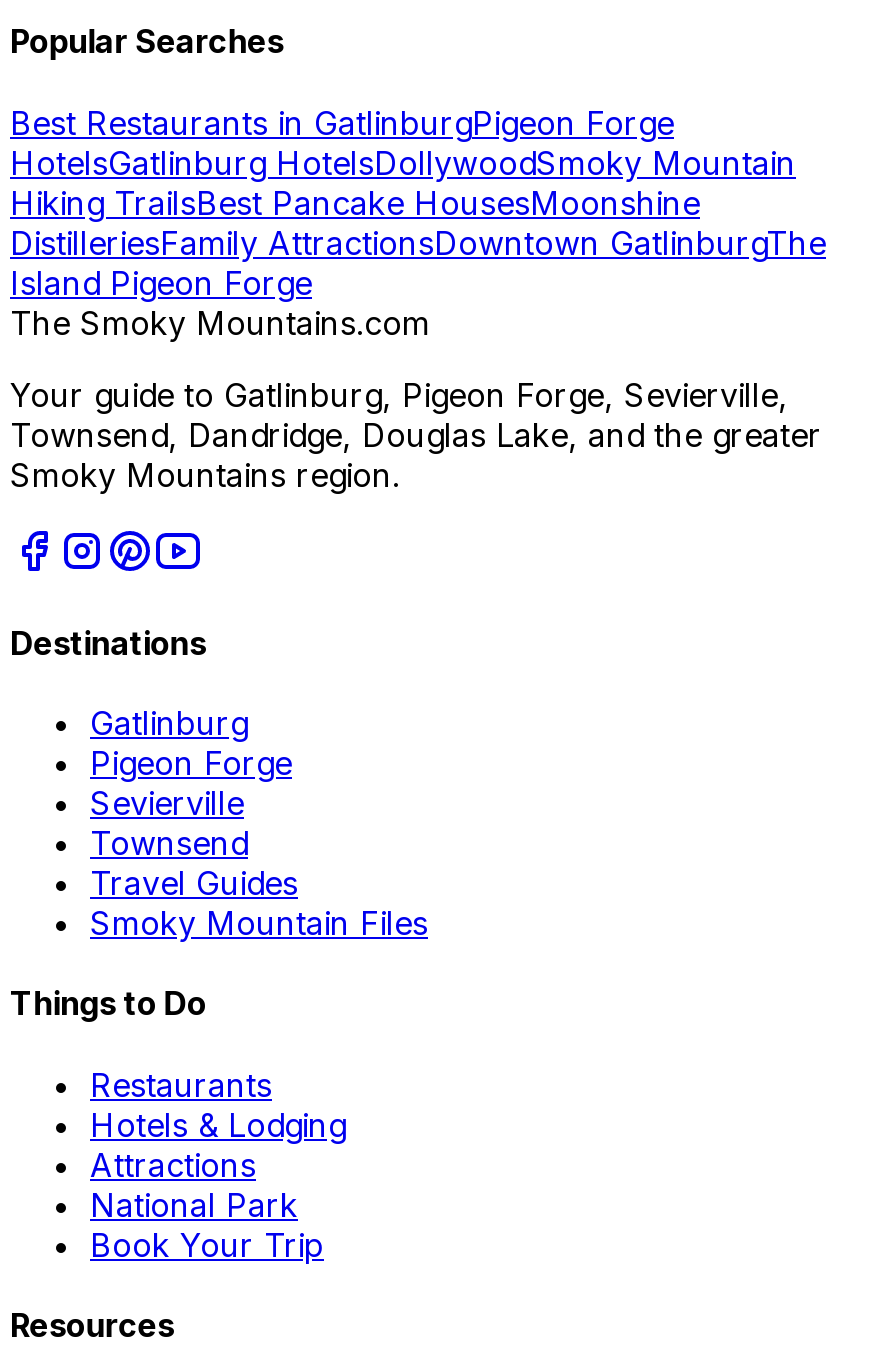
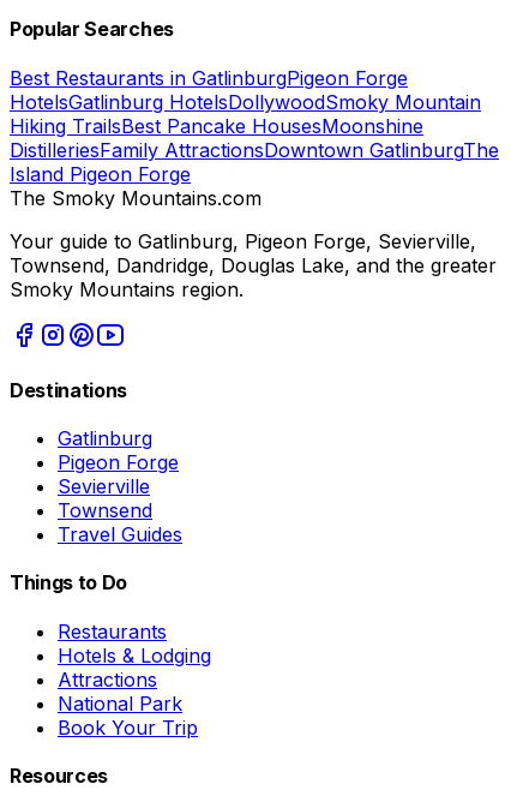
[90,903,428,943] Smoky Mountain Files -> none

